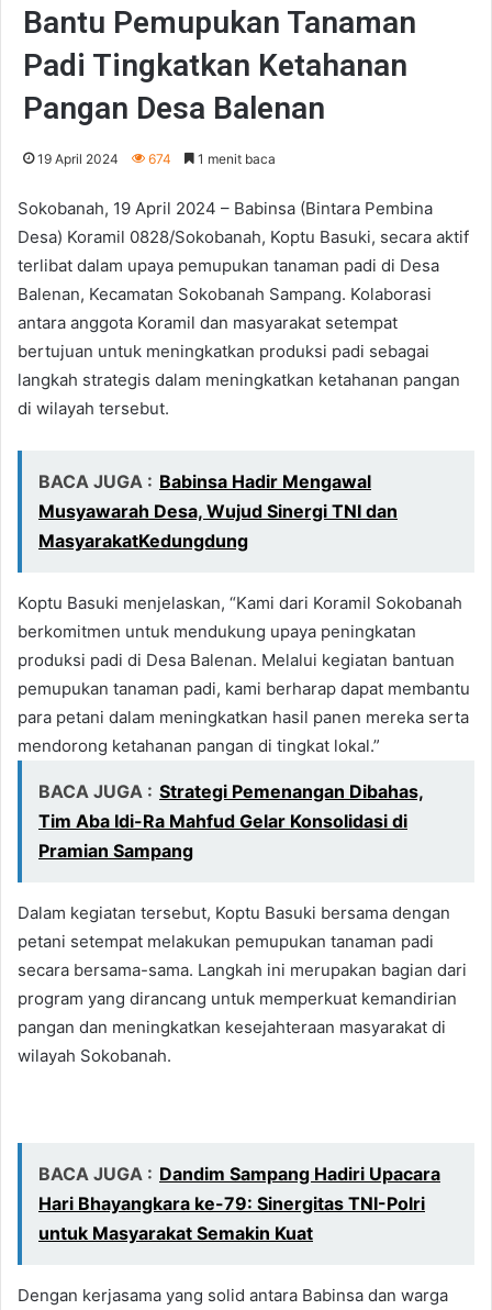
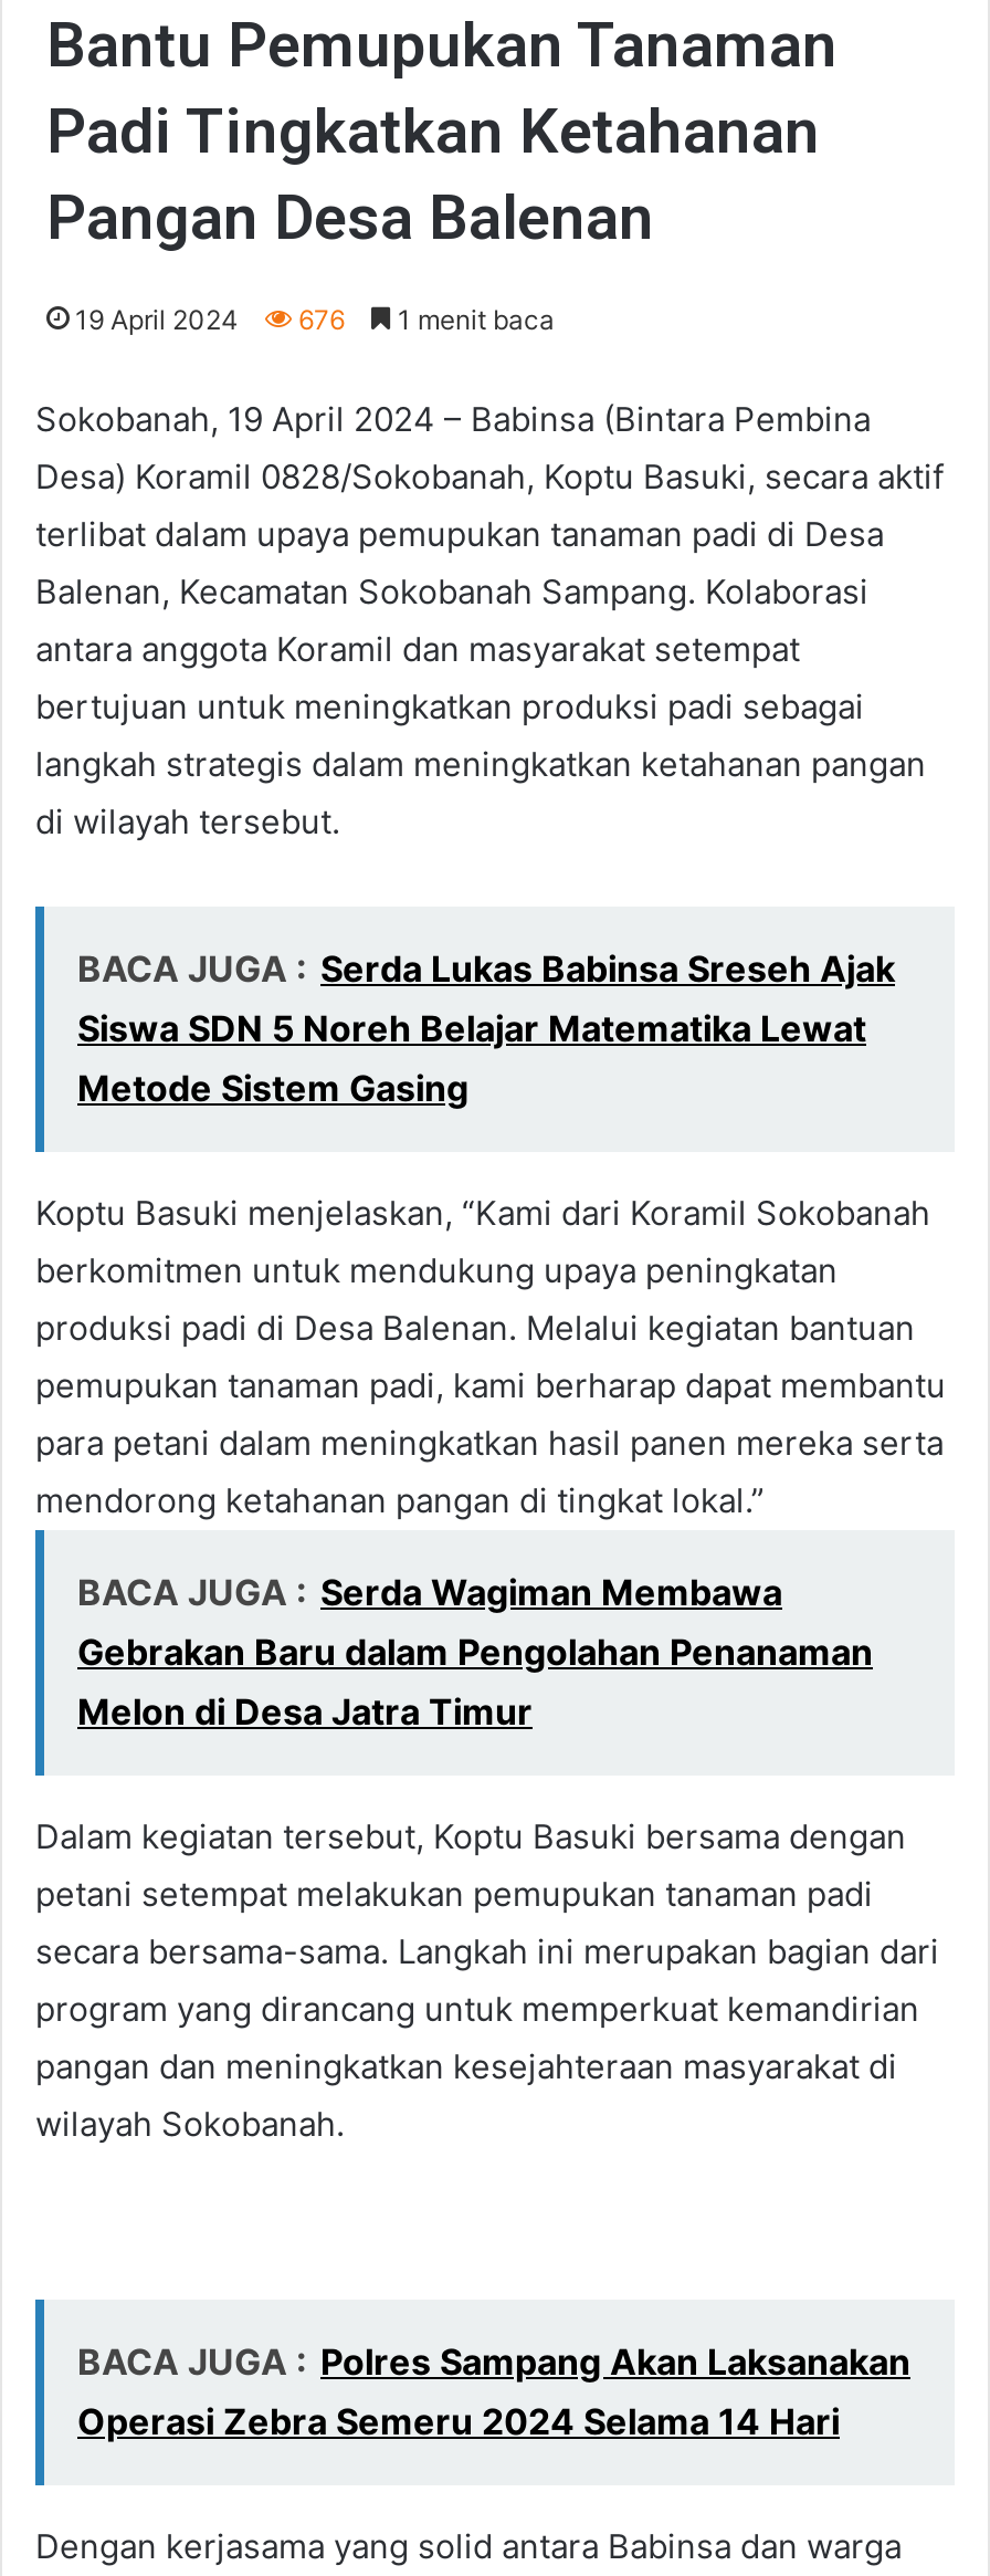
[37,150,276,167] 19 April 2024 674 1 menit baca -> [75,302,555,335] 19 April 2024 676 1 menit baca
[38,470,398,551] BACA JUGA : Babinsa Hadir Mengawal | Musyawarah Desa, Wujud Sinergi TNI dan | MasyarakatKedungdung -> [77,945,895,1109] BACA JUGA : Serda Lukas Babinsa Sreseh Ajak | Siswa SDN 5 Noreh Belajar Matematika Lewat | Metode Sistem Gasing
[38,780,424,861] BACA JUGA : Strategi Pemenangan Dibahas, | Tim Aba Idi-Ra Mahfud Gelar Konsolidasi di | Pramian Sampang -> [77,1569,873,1733] BACA JUGA : Serda Wagiman Membawa | Gebrakan Baru dalam Pengolahan Penanaman | Melon di Desa Jatra Timur
[38,1162,440,1244] BACA JUGA : Dandim Sampang Hadiri Upacara | Hari Bhayangkara ke-79: Sinergitas TNI-Polri | untuk Masyarakat Semakin Kuat -> [77,2339,910,2442] BACA JUGA : Polres Sampang Akan Laksanakan | Operasi Zebra Semeru 2024 Selama 14 Hari

